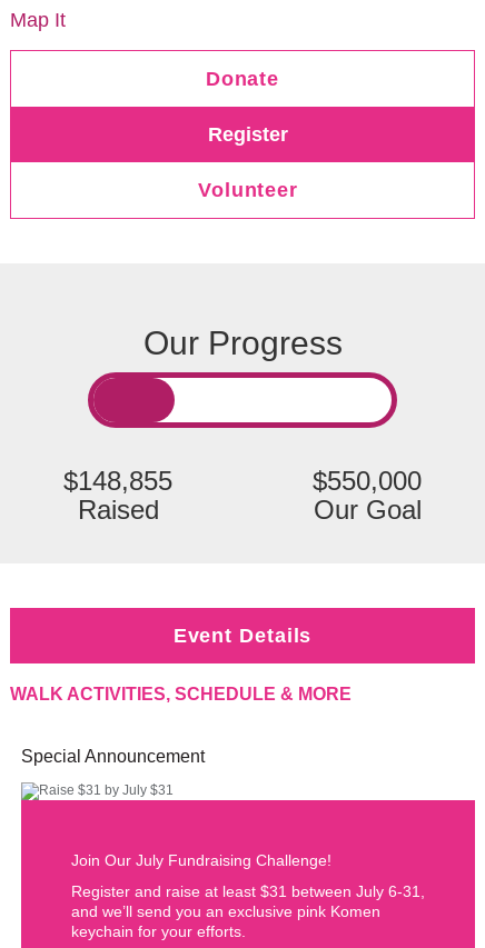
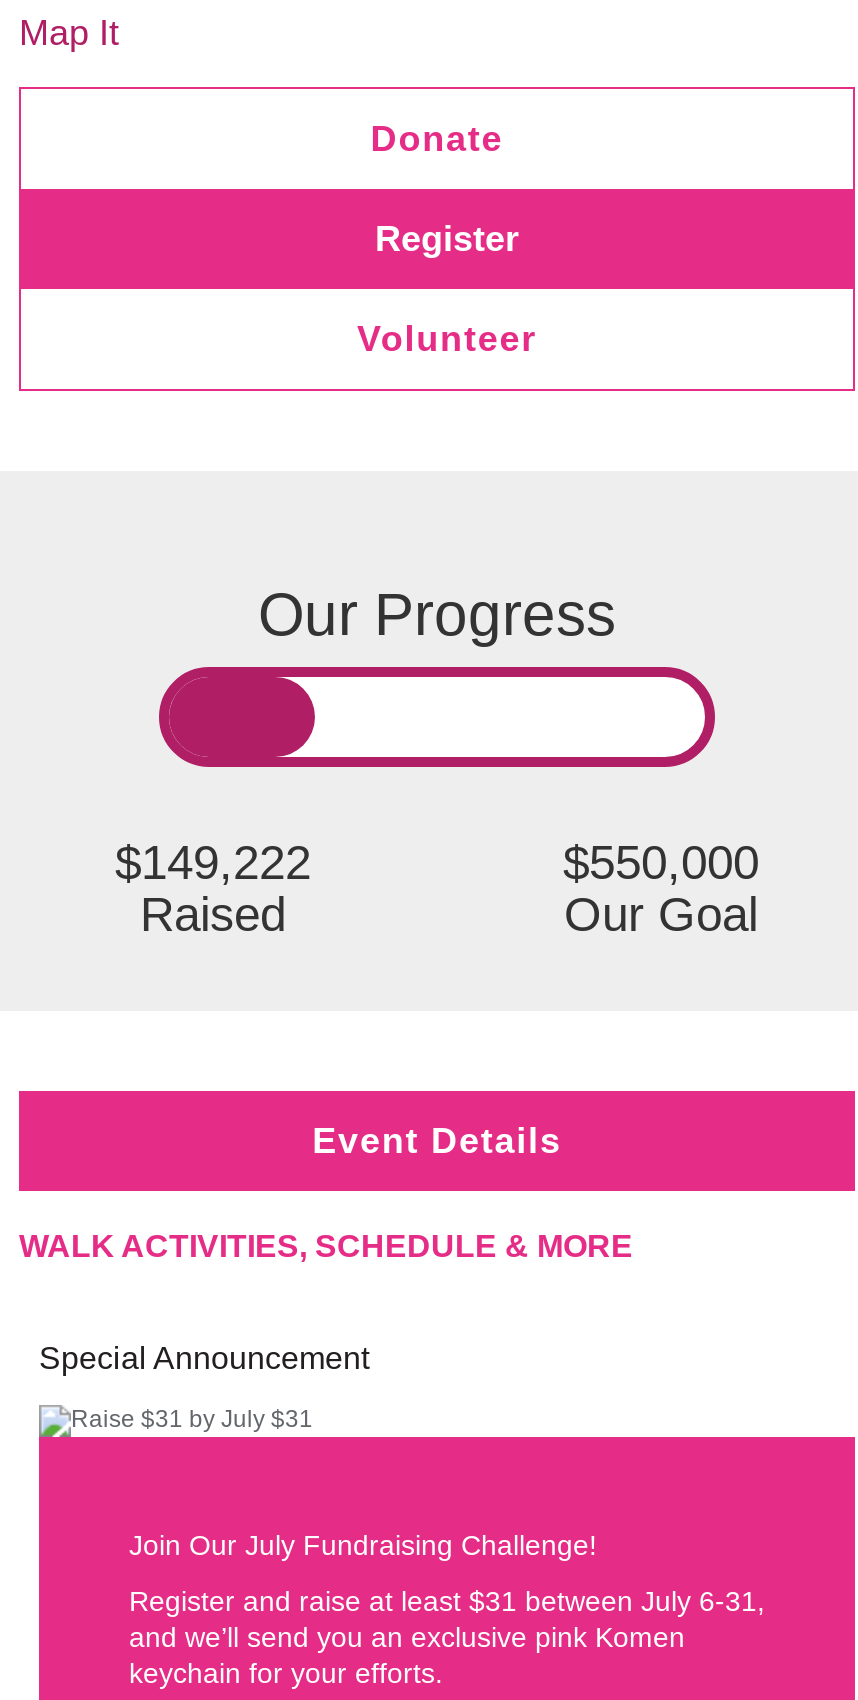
[63,466,172,496] $148,855 -> [115,835,311,889] $149,222

